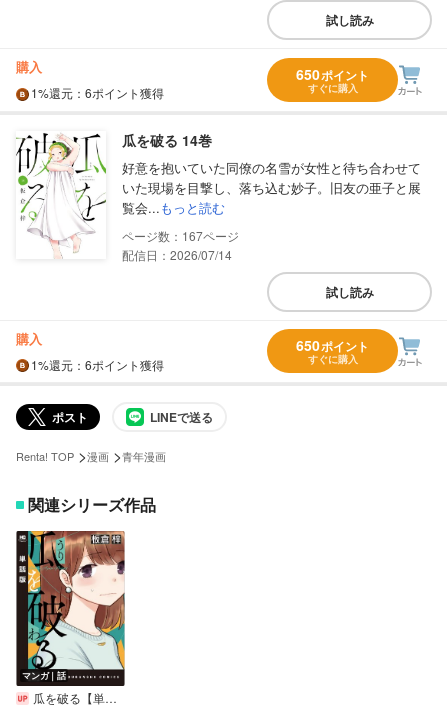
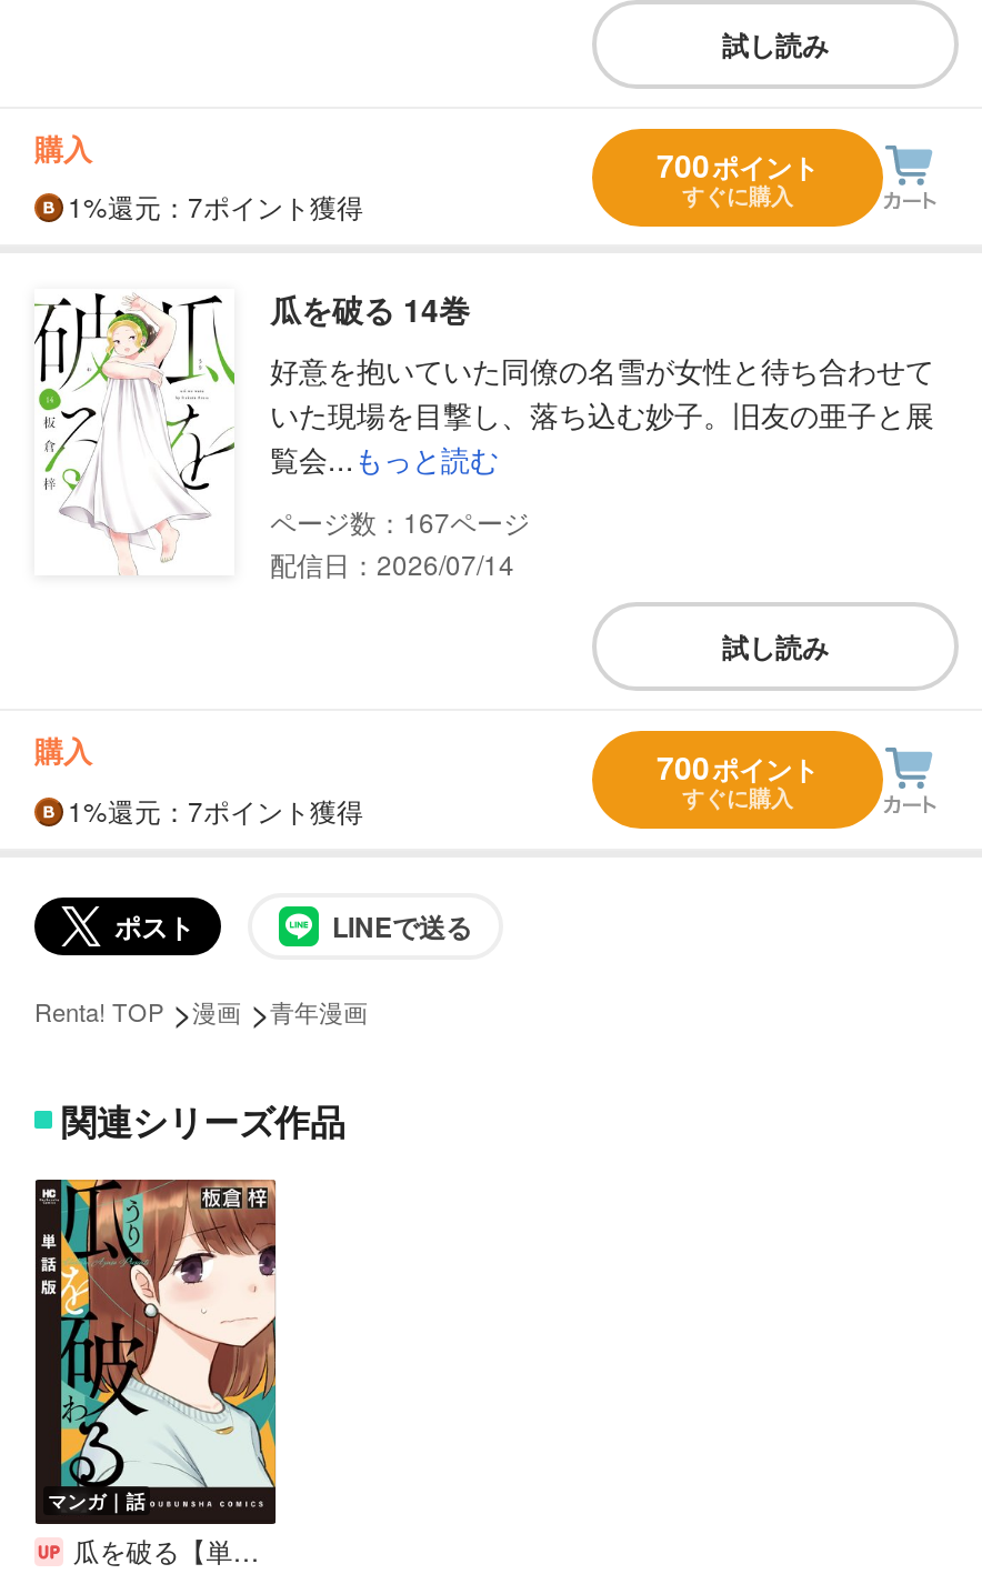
[296,64,369,84] 650ポイント -> [657,142,819,186] 700ポイント
[31,84,164,101] 1%還元：6ポイント獲得 -> [68,187,363,225] 1%還元：7ポイント獲得
[296,335,369,355] 650ポイント -> [657,745,819,790] 700ポイント
[31,356,164,373] 1%還元：6ポイント獲得 -> [68,790,363,828] 1%還元：7ポイント獲得

